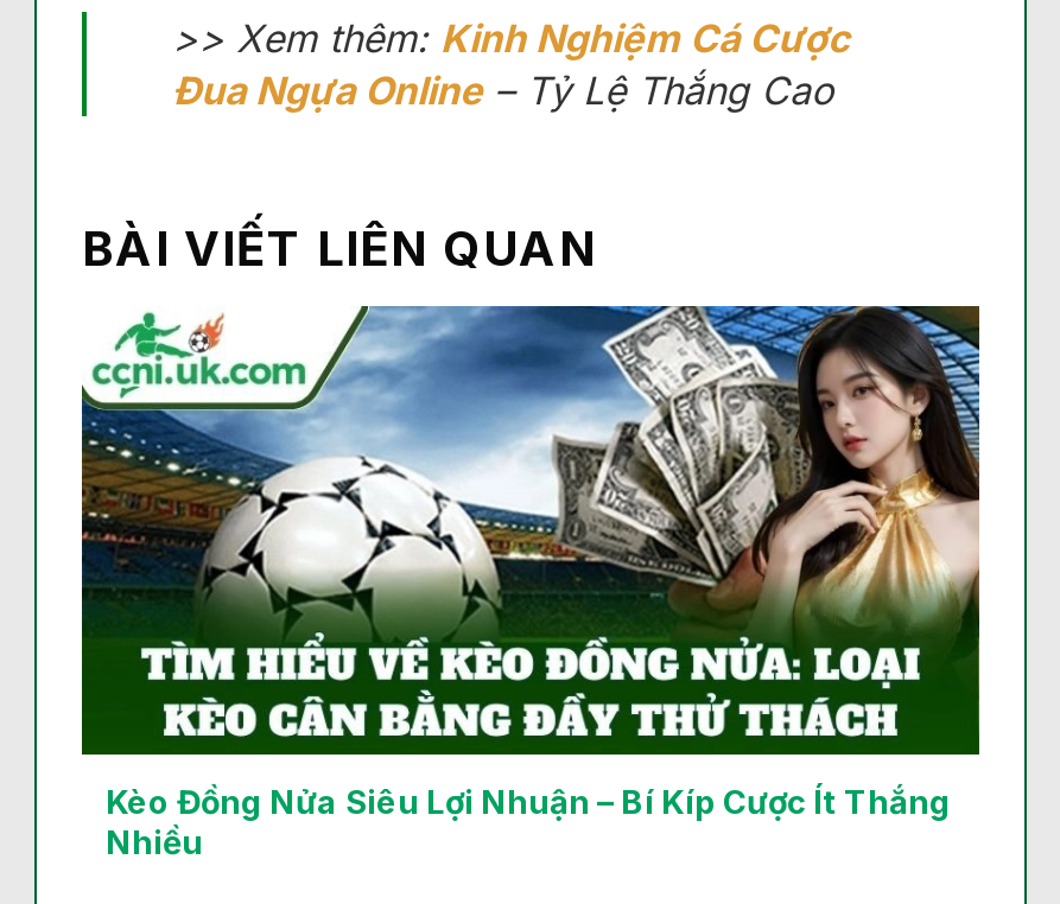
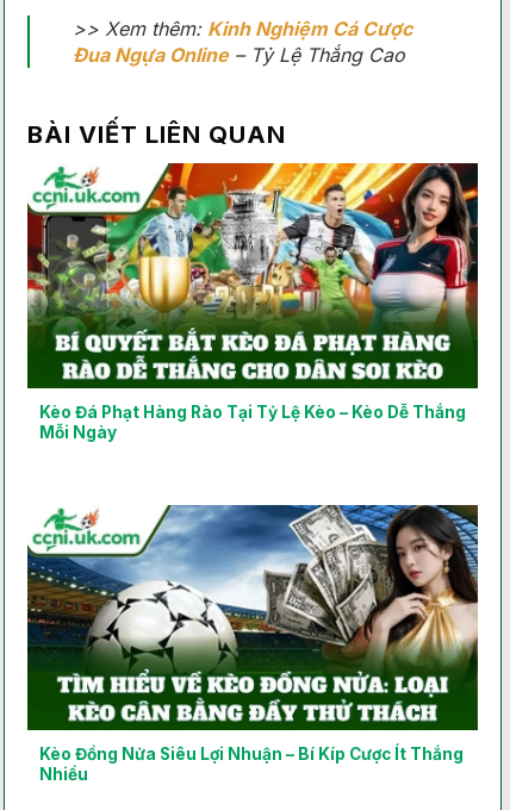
none -> [26,162,479,442] [image] | Kèo Đá Phạt Hàng Rào Tại Tỷ Lệ Kèo – Kèo Dễ Thắng | Mỗi Ngày

